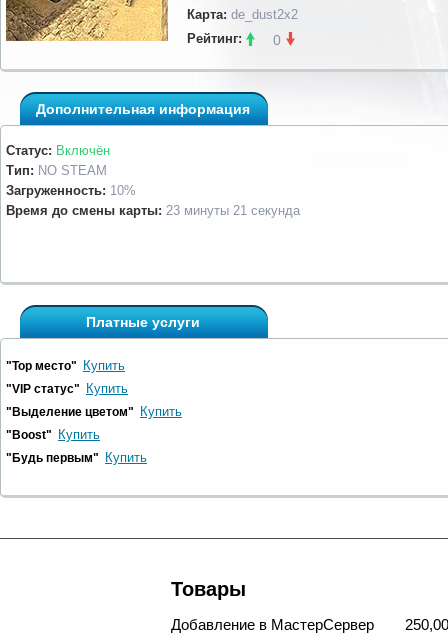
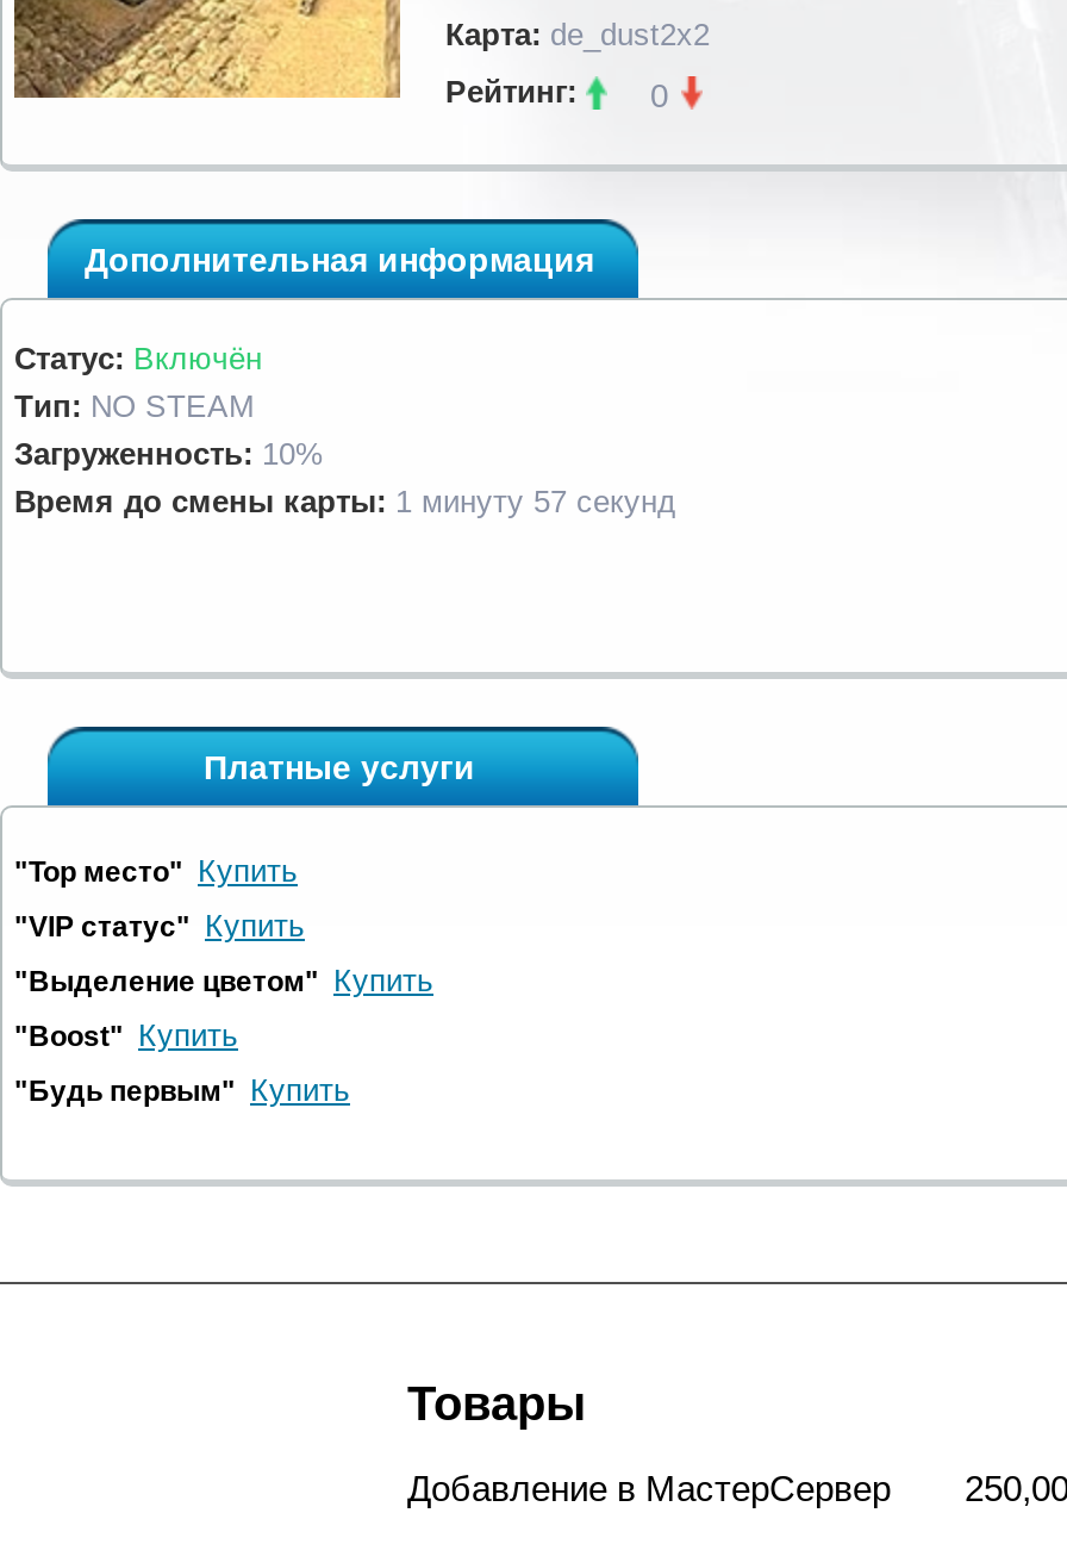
[6,203,300,218] Время до смены карты: 23 минуты 21 секунда -> [14,484,676,519] Время до смены карты: 1 минуту 57 секунд

